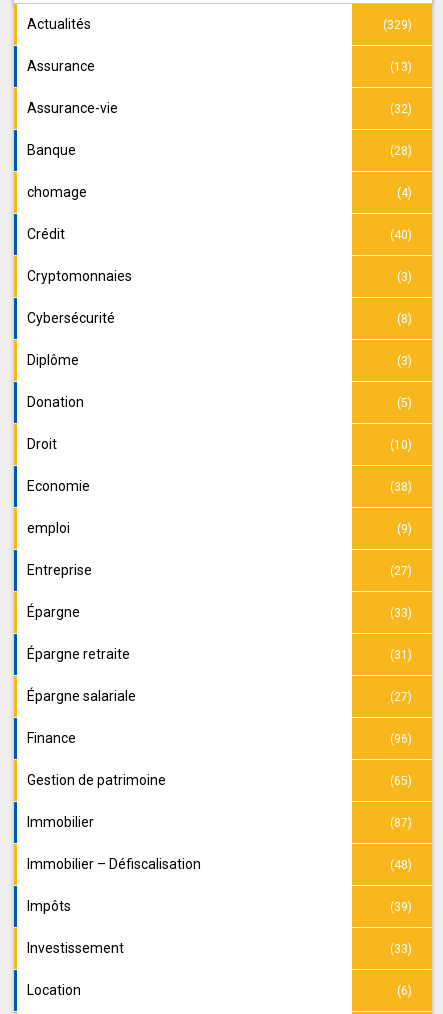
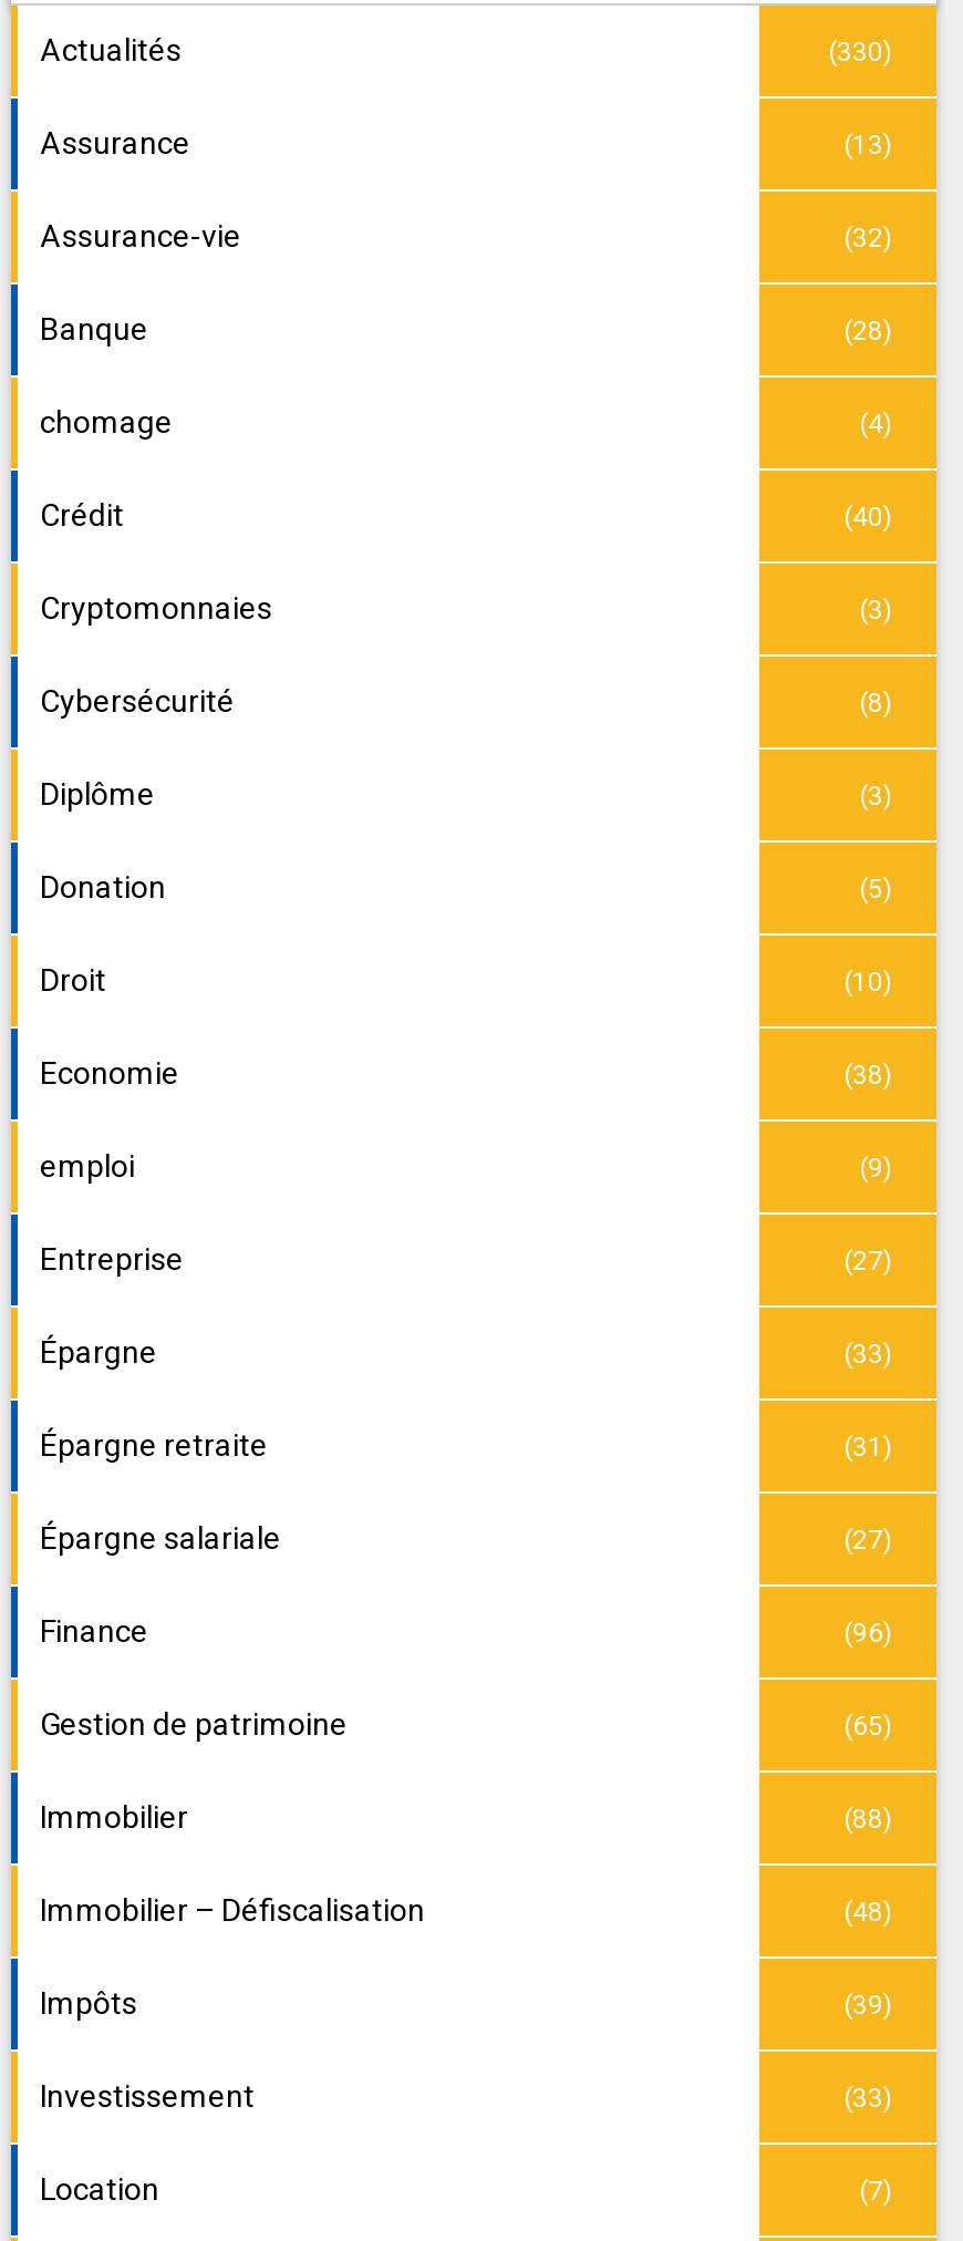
[383,18,412,32] (329) -> [828,36,892,67] (330)
[390,816,412,830] (87) -> [843,1803,892,1834] (88)
[397,984,412,998] (6) -> [859,2175,892,2206] (7)

